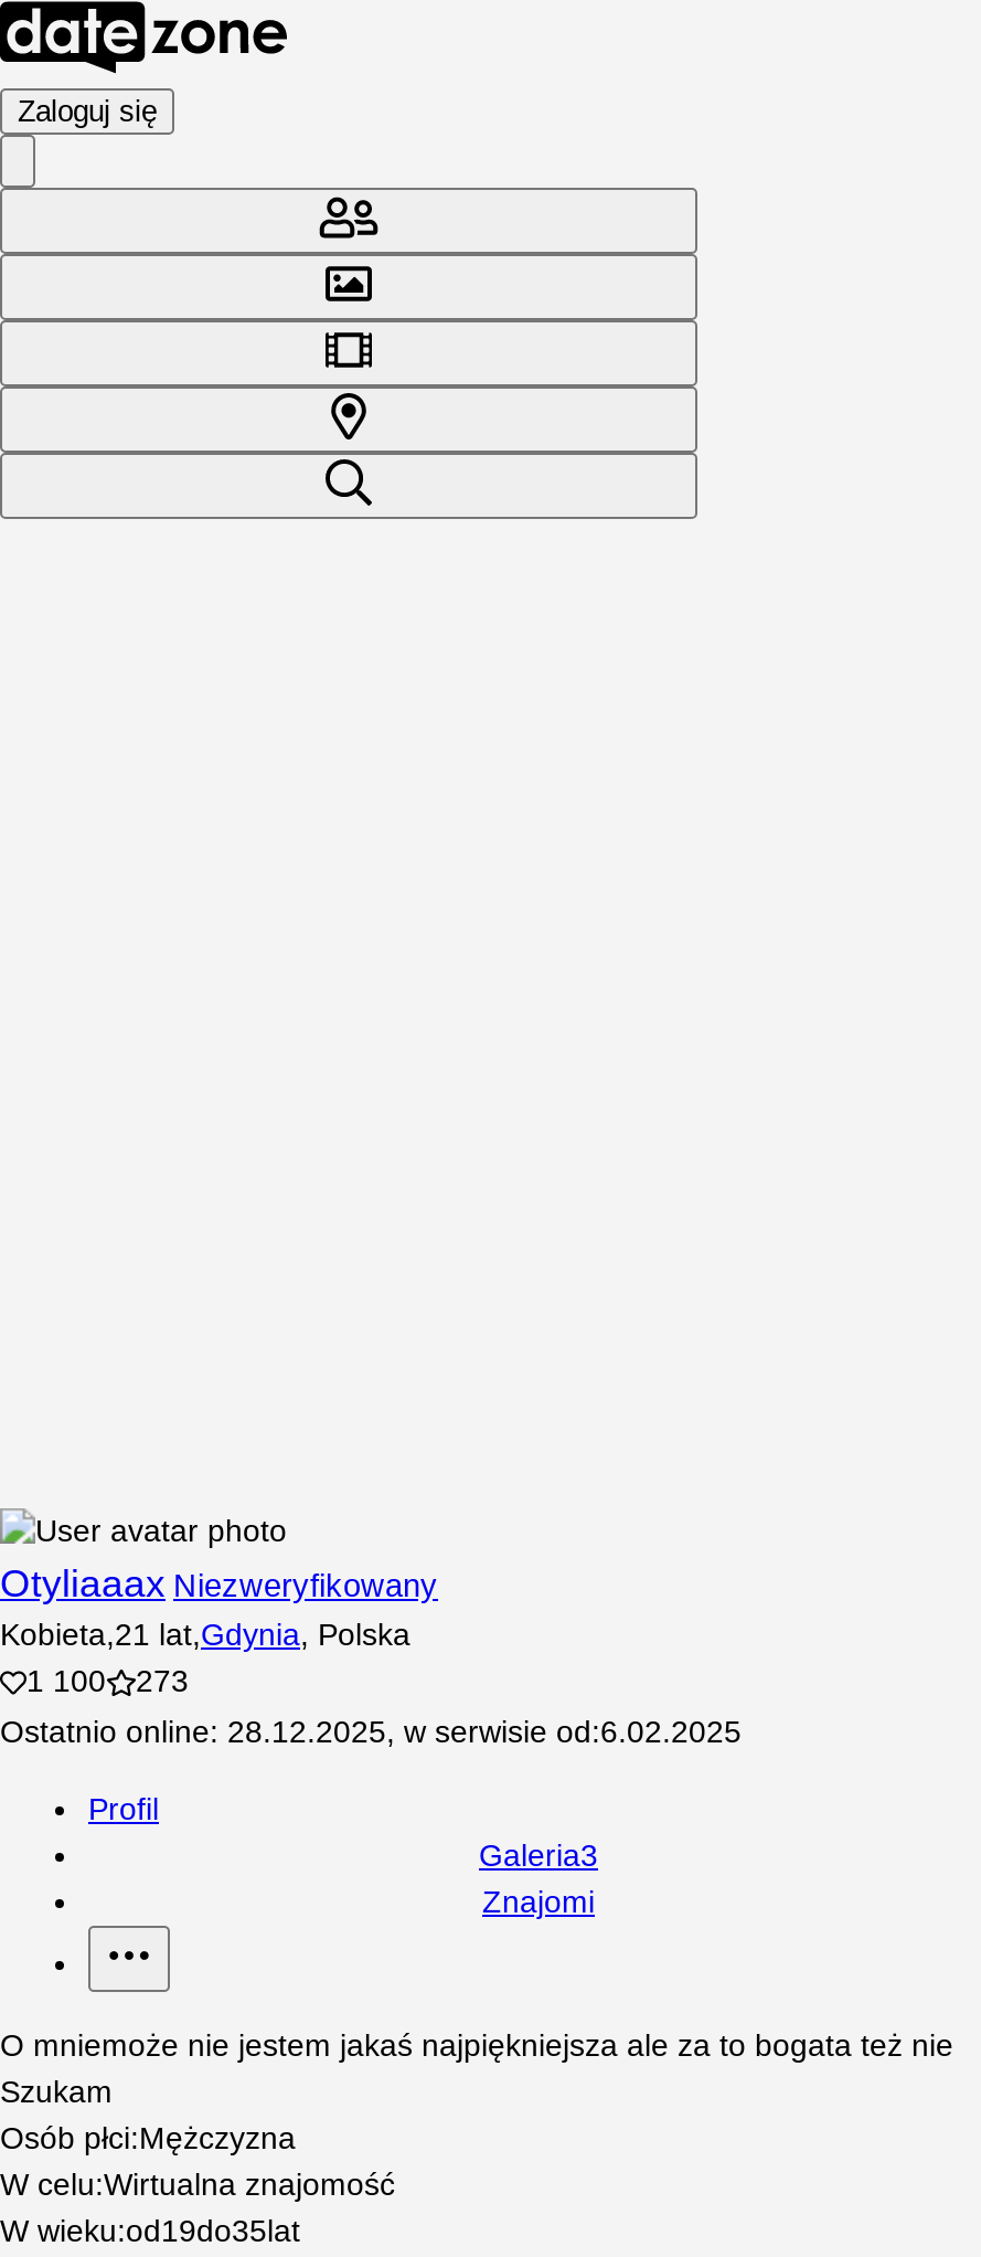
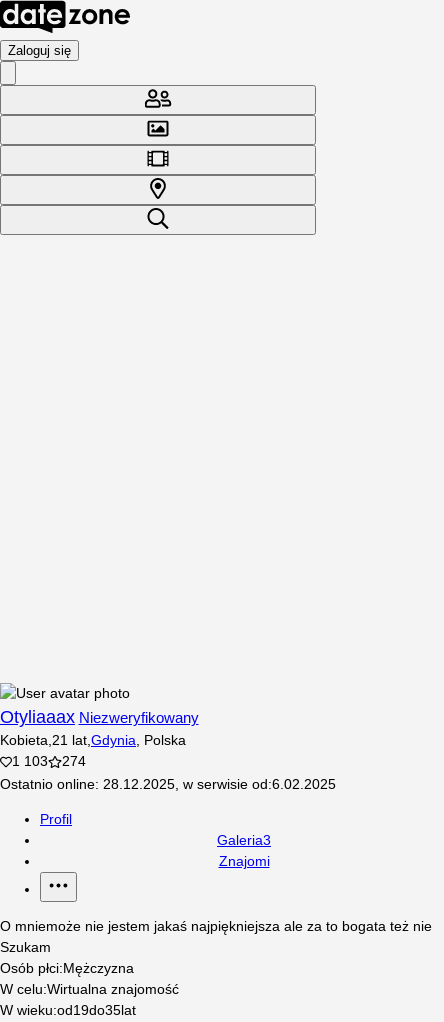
[26,1662,106,1698] 1 100 -> [12,753,48,769] 1 103
[136,1662,189,1698] 273 -> [61,753,85,769] 274

